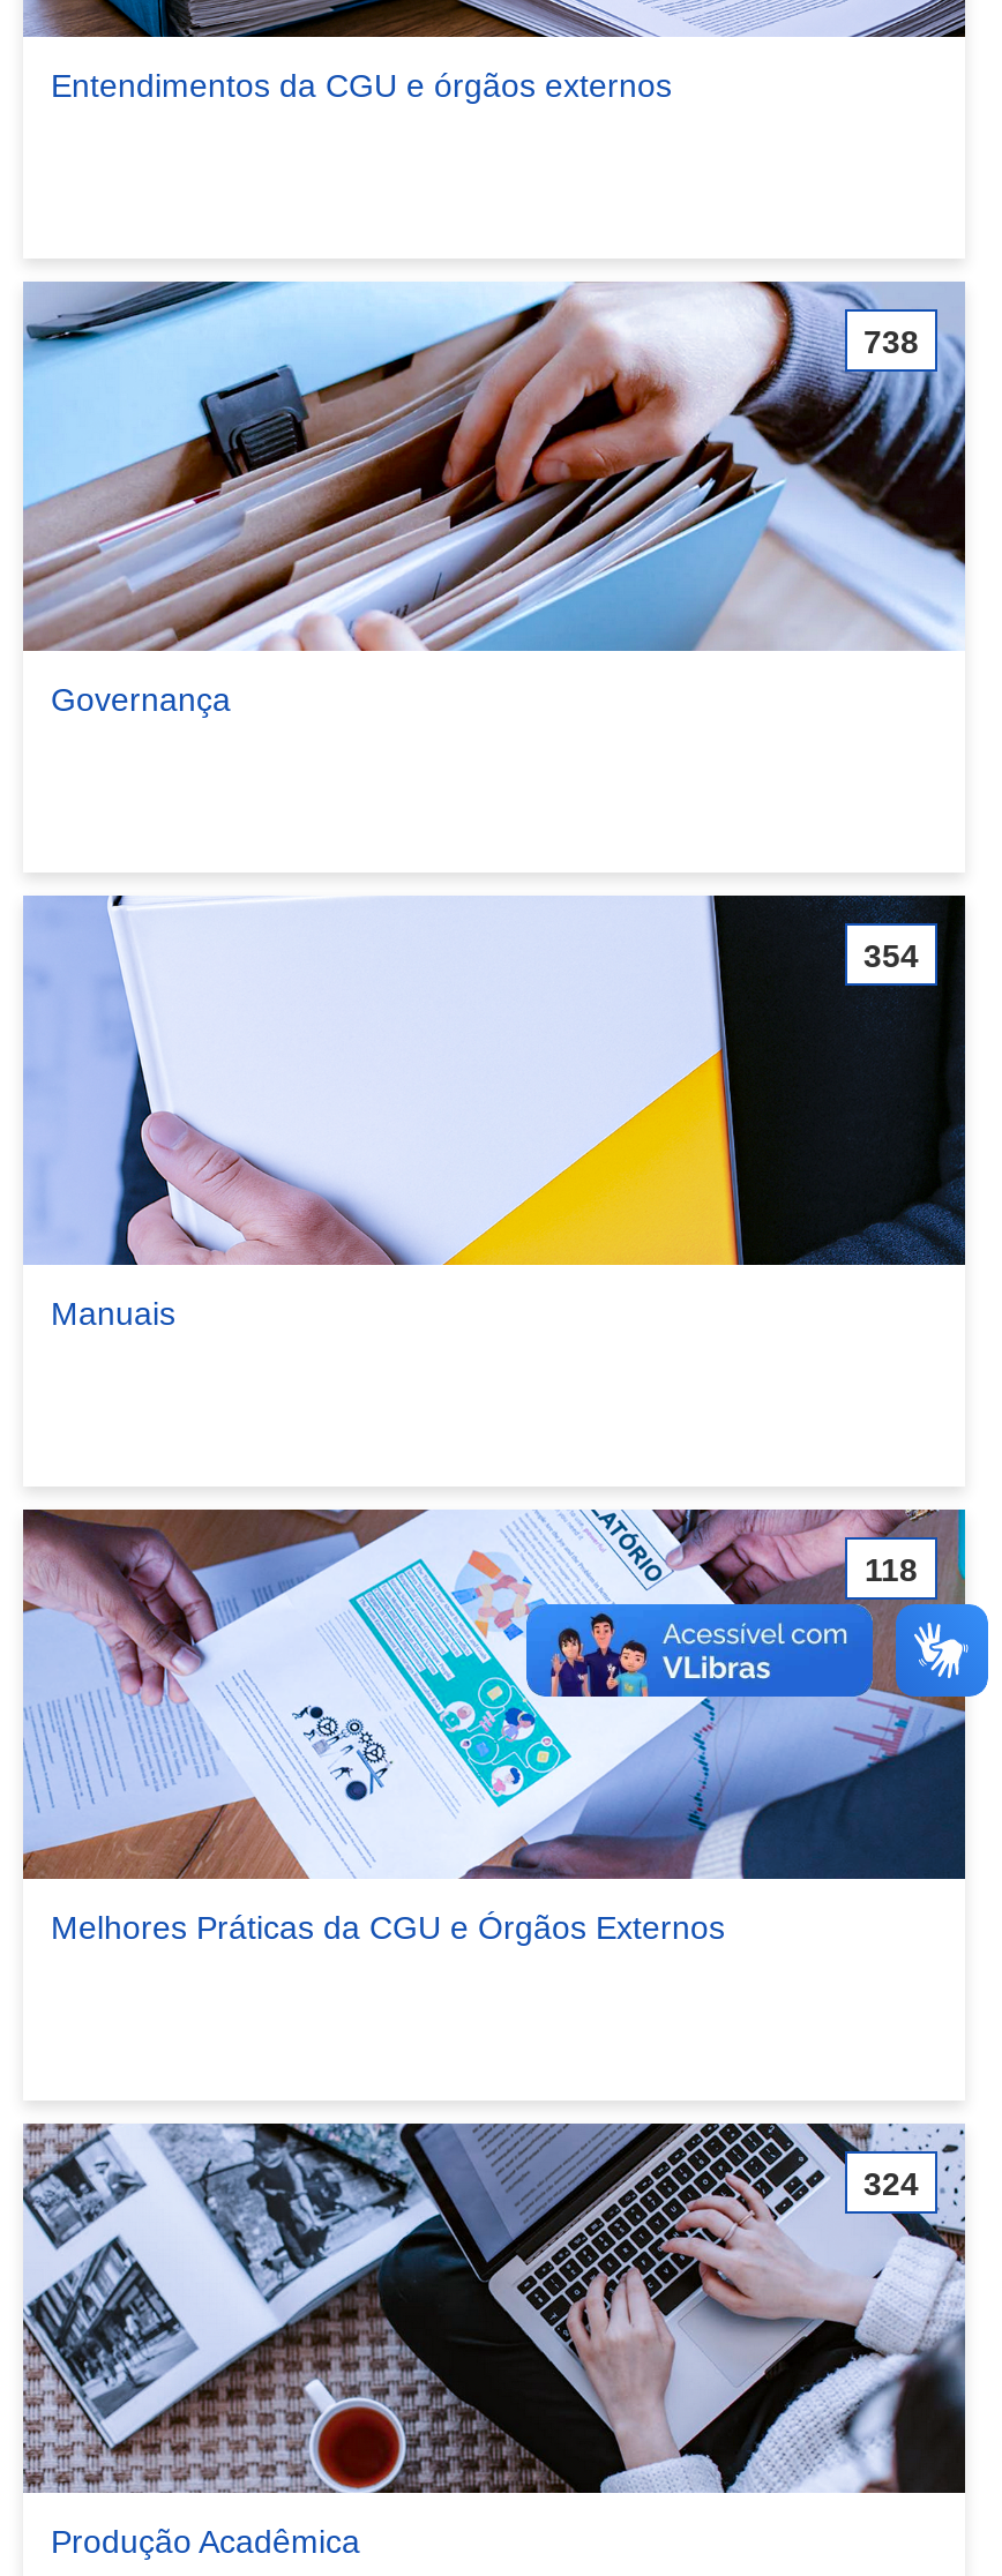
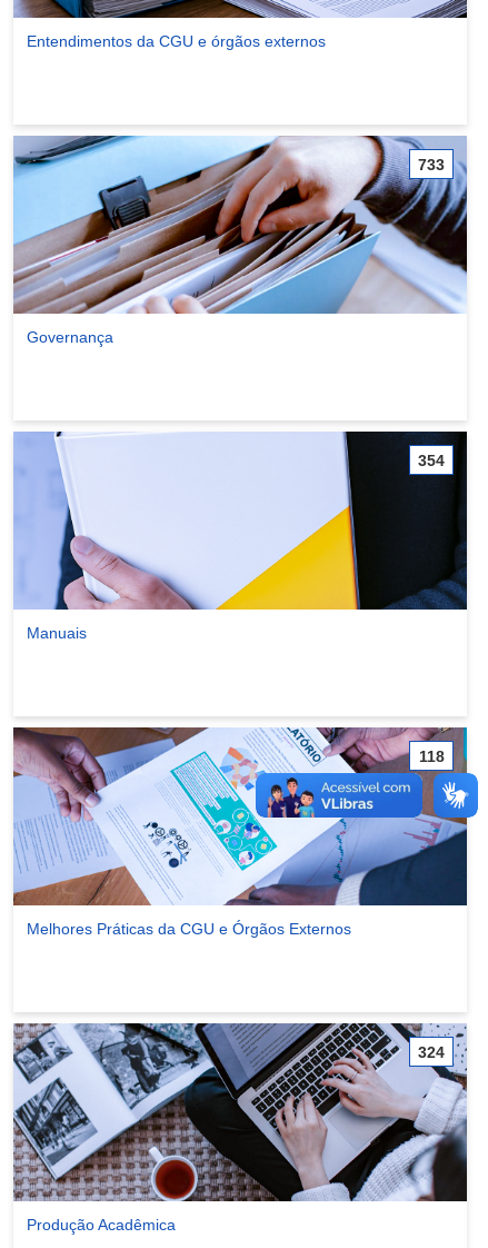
[863,322,919,359] 738 -> [418,155,445,173] 733

